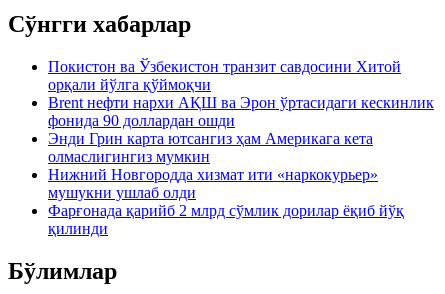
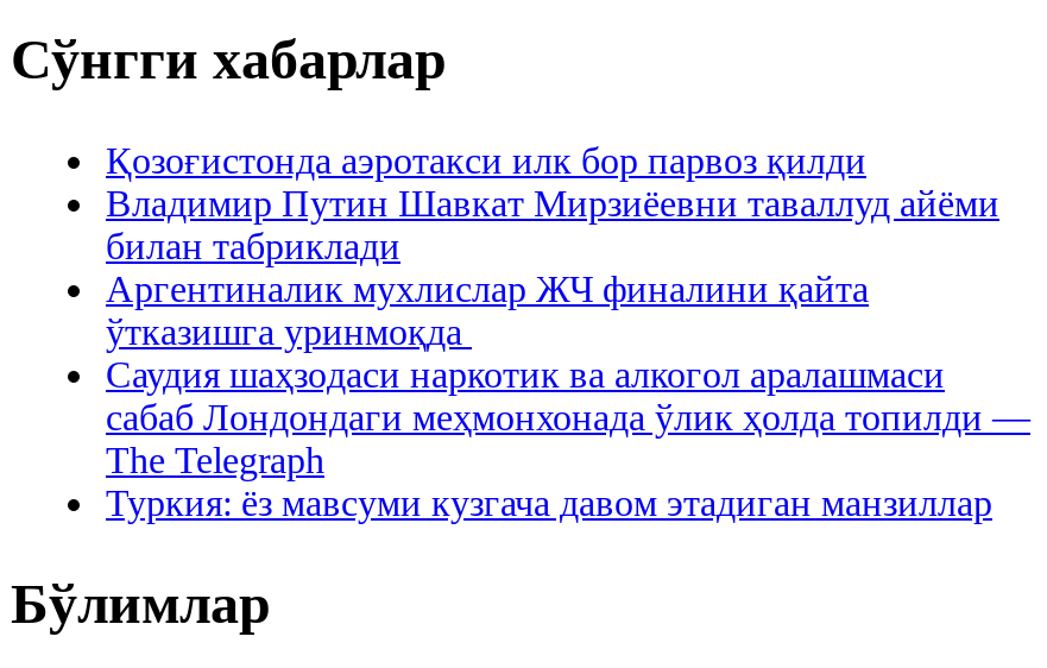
[48,58,434,237] Покистон ва Ўзбекистон транзит савдосини Хитой | орқали йўлга қўймоқчи | Brent нефти нархи АҚШ ва Эрон ўртасидаги кескинлик | фонида 90 доллардан ошди | Энди Грин карта ютсангиз ҳам Америкага кета | олмаслигингиз мумкин | Нижний Новгородда хизмат ити «наркокурьер» | мушукни ушлаб олди | Фарғонада қарийб 2 млрд сўмлик дорилар ёқиб йўқ | қилинди -> [106,141,1030,523] Қозоғистонда аэротакси илк бор парвоз қилди | Владимир Путин Шавкат Мирзиёевни таваллуд айёми | билан табриклади | Аргентиналик мухлислар ЖЧ финалини қайта | ўтказишга уринмоқда | Саудия шаҳзодаси наркотик ва алкогол аралашмаси | сабаб Лондондаги меҳмонхонада ўлик ҳолда топилди — | The Telegraph | Туркия: ёз мавсуми кузгача давом этадиган манзиллар

